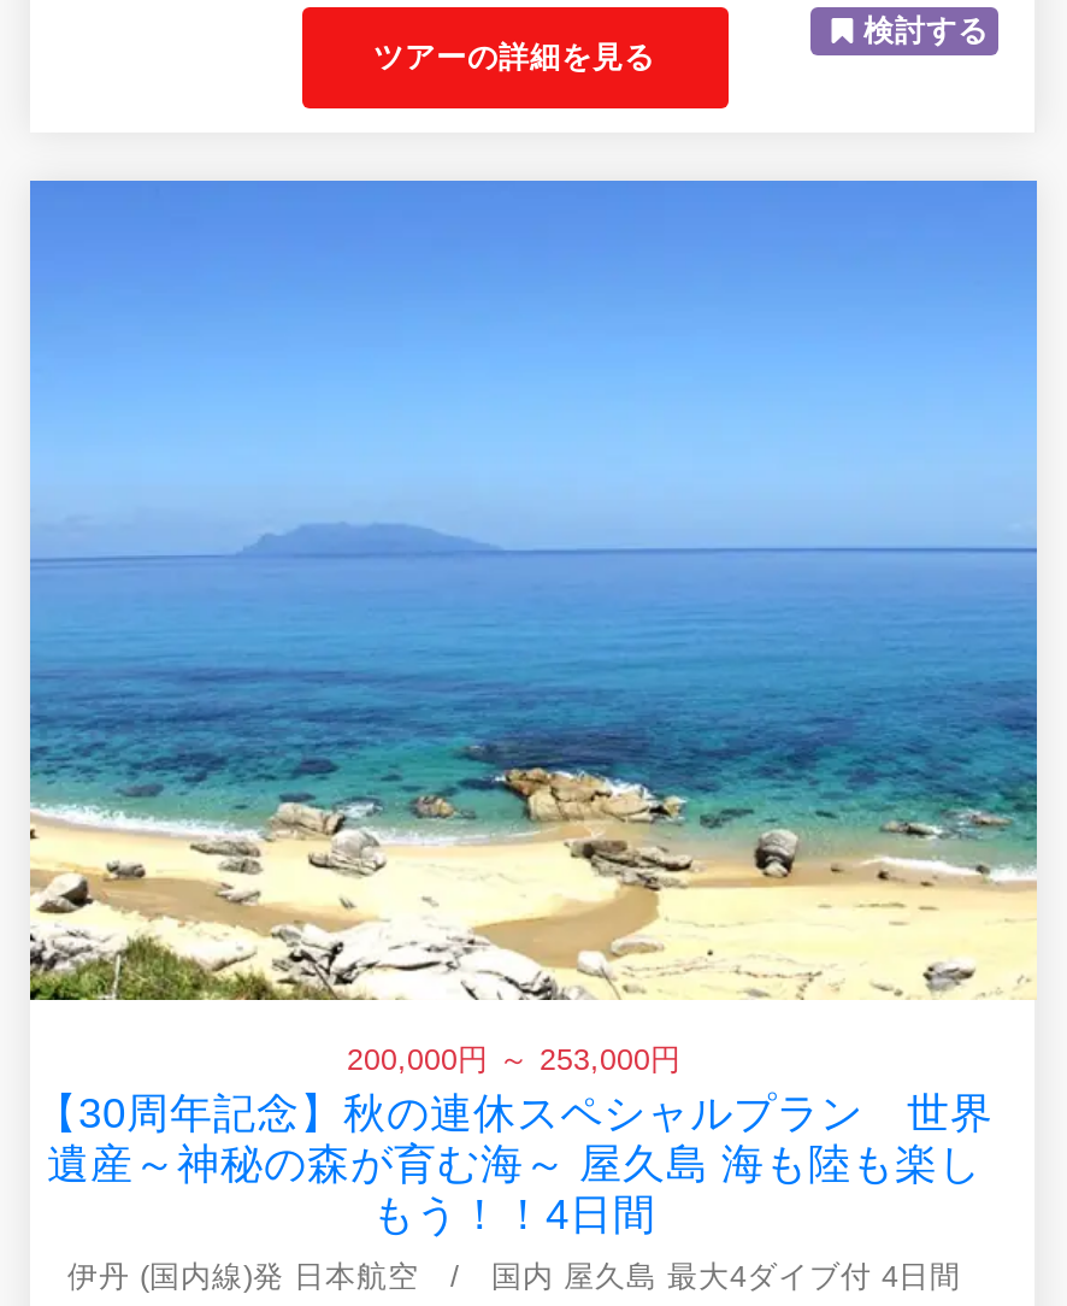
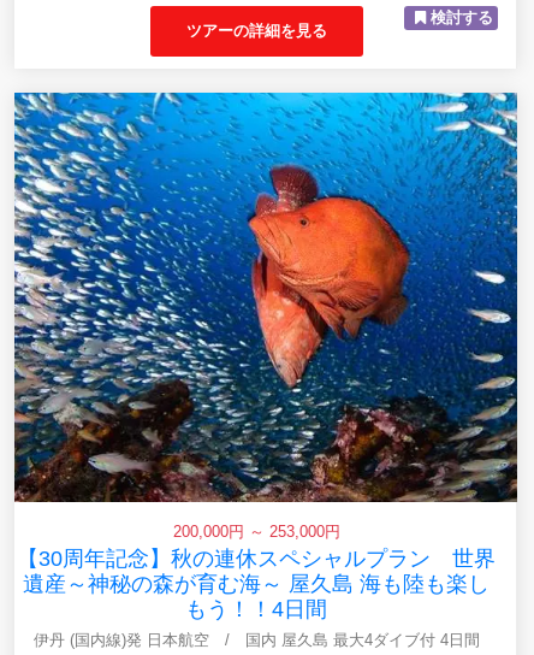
[28,178,1039,1002] [image] -> [13,93,518,503] [image]

